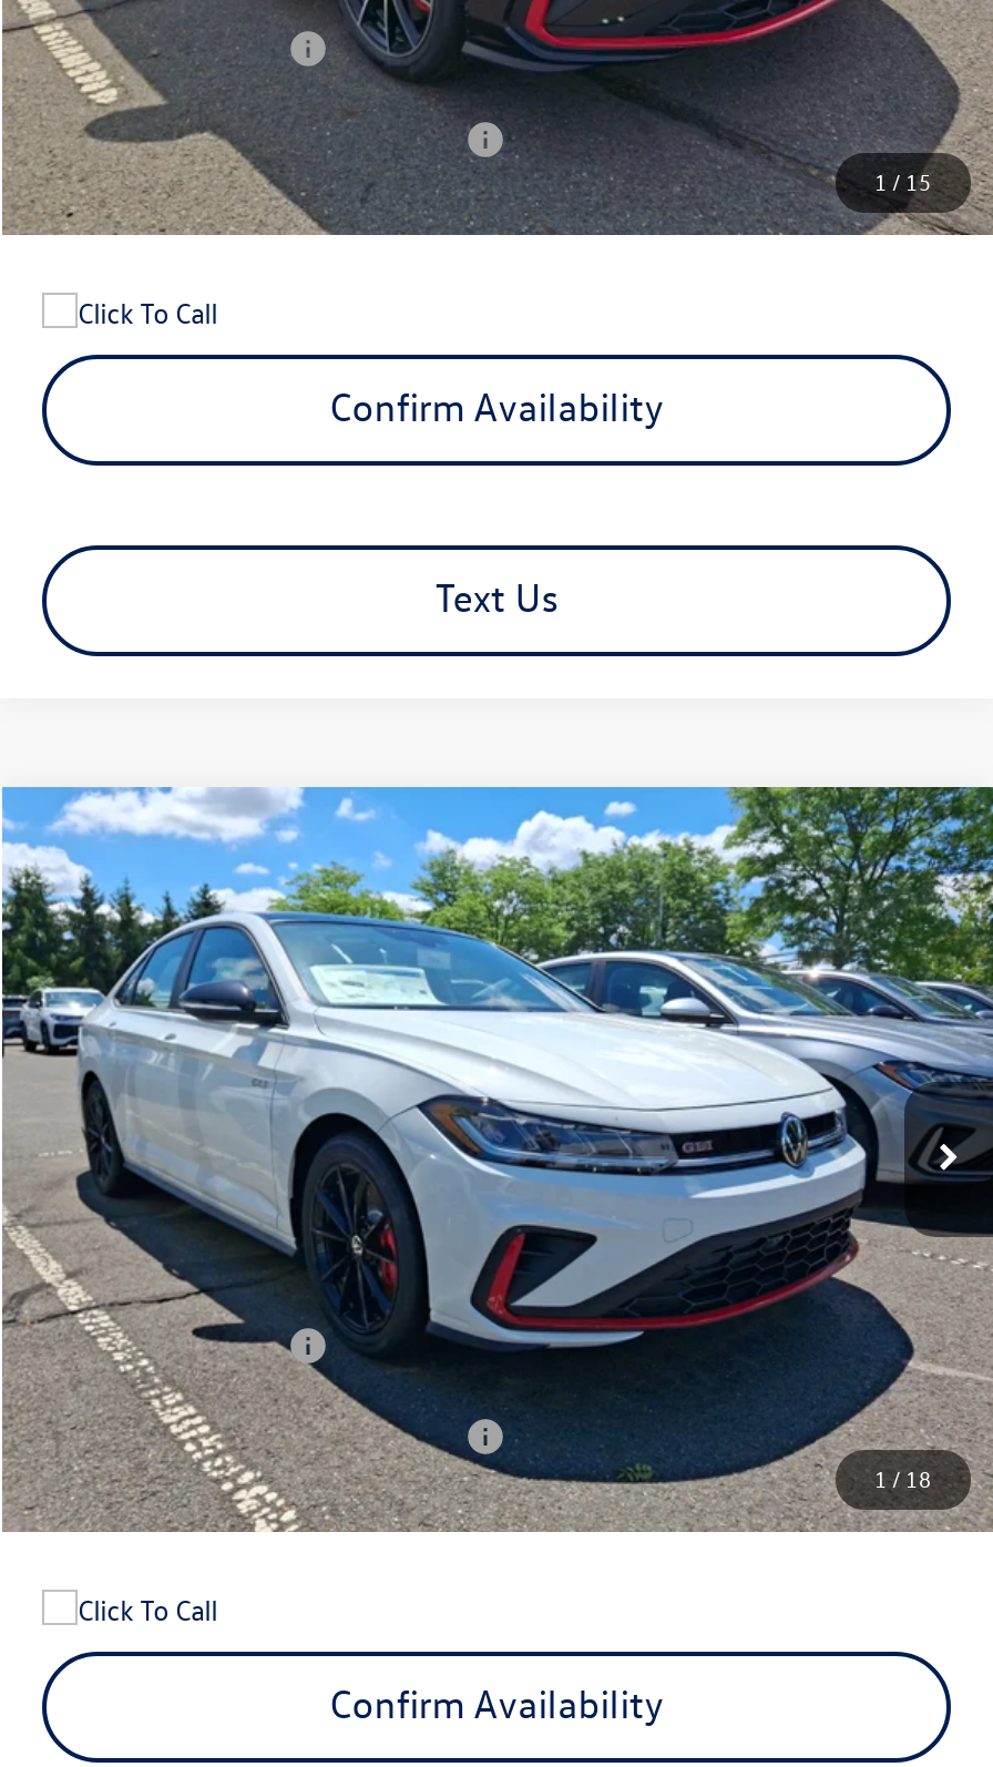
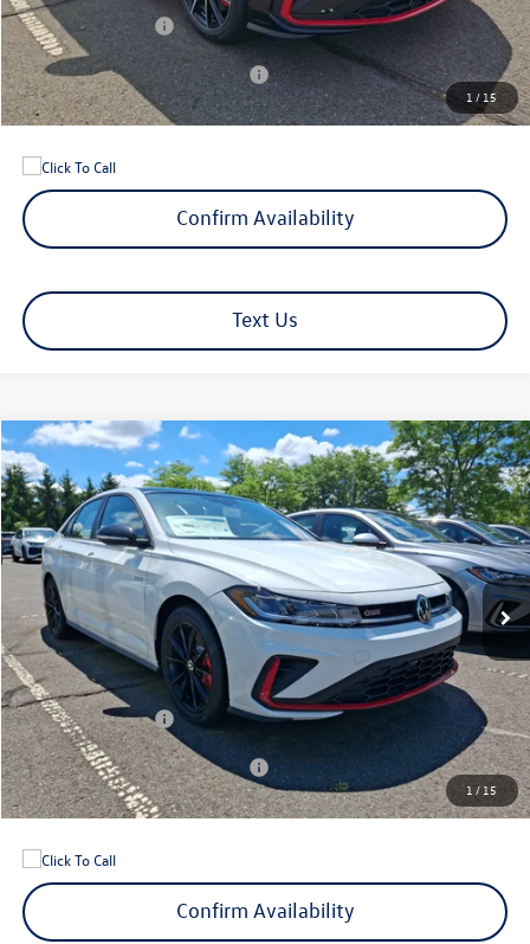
[874,1461,932,1494] 1 / 18 -> [467,781,497,798] 1 / 15

